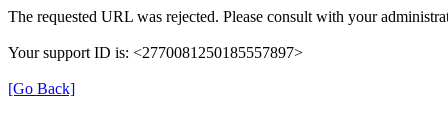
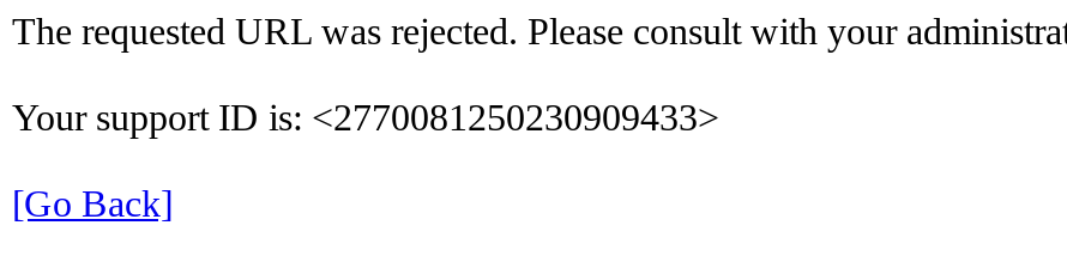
[8,44,303,61] Your support ID is: <2770081250185557897> -> [12,97,719,138] Your support ID is: <2770081250230909433>

